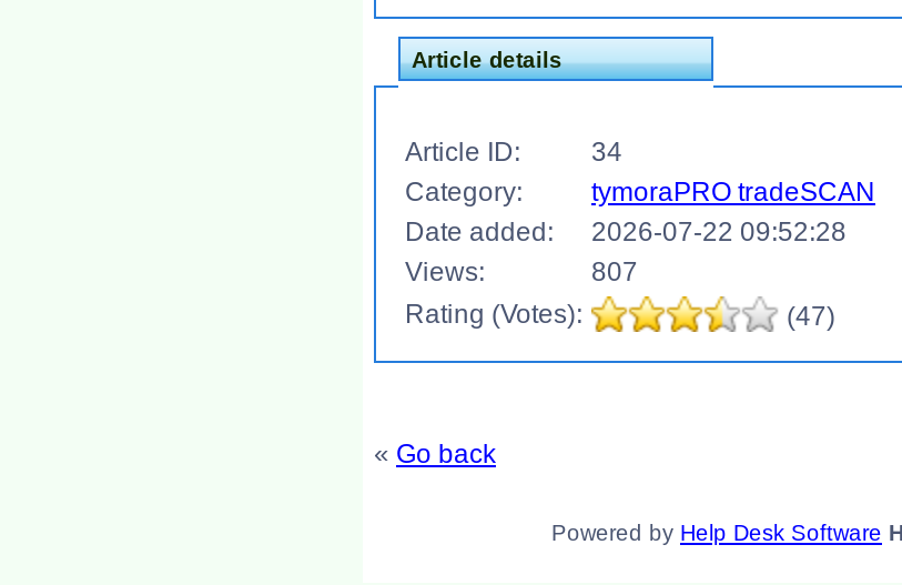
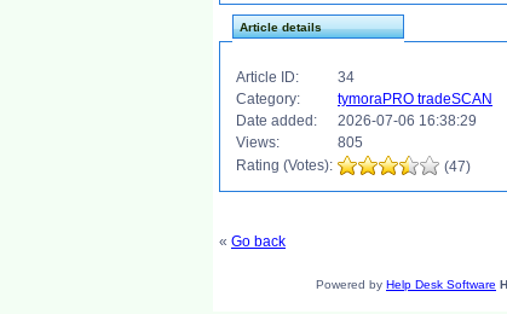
[405,216,847,248] Date added: 2026-07-22 09:52:28 -> [236,112,477,129] Date added: 2026-07-06 16:38:29
[591,256,638,288] 807 -> [338,134,363,151] 805

